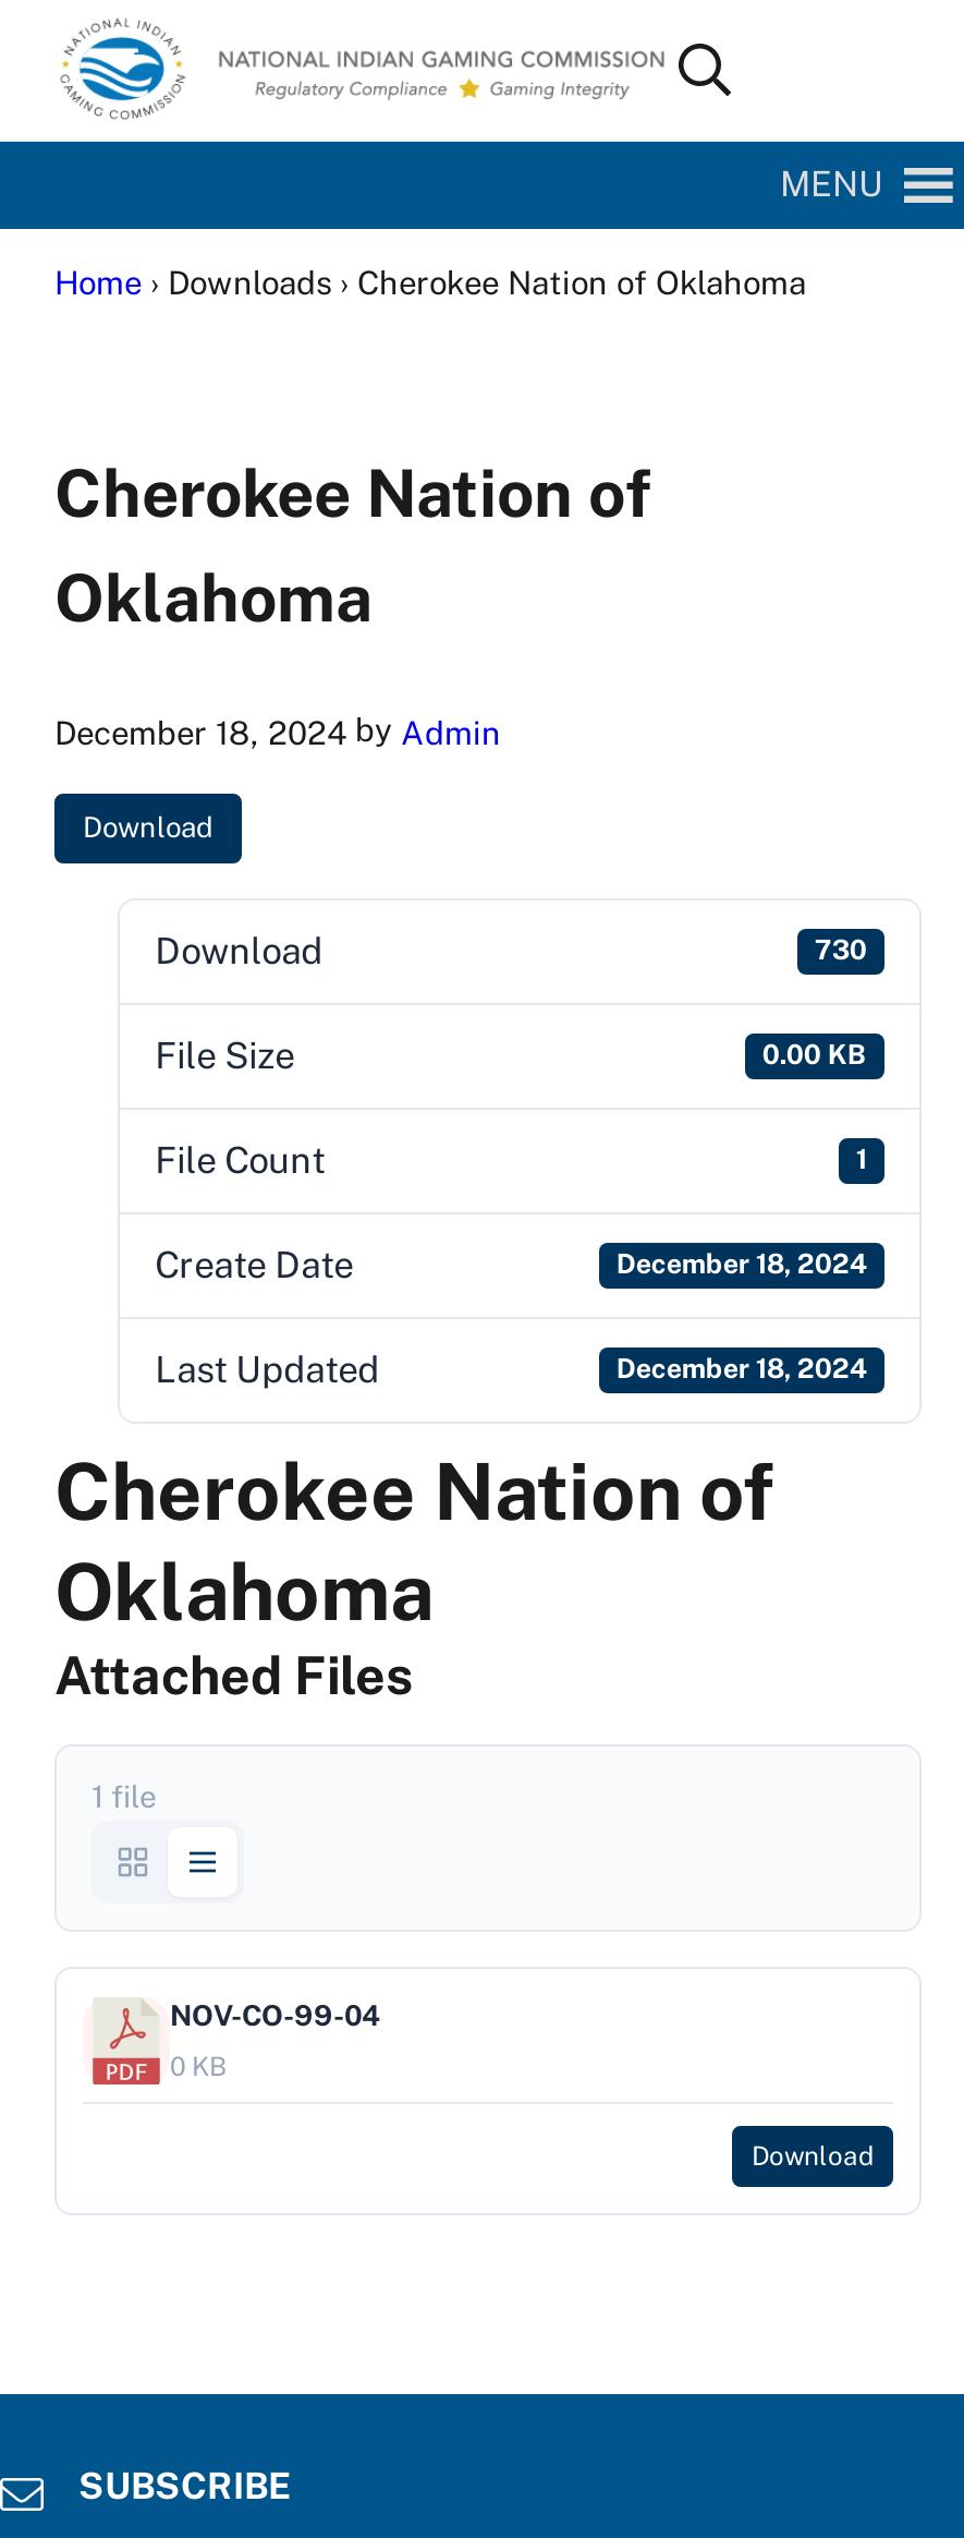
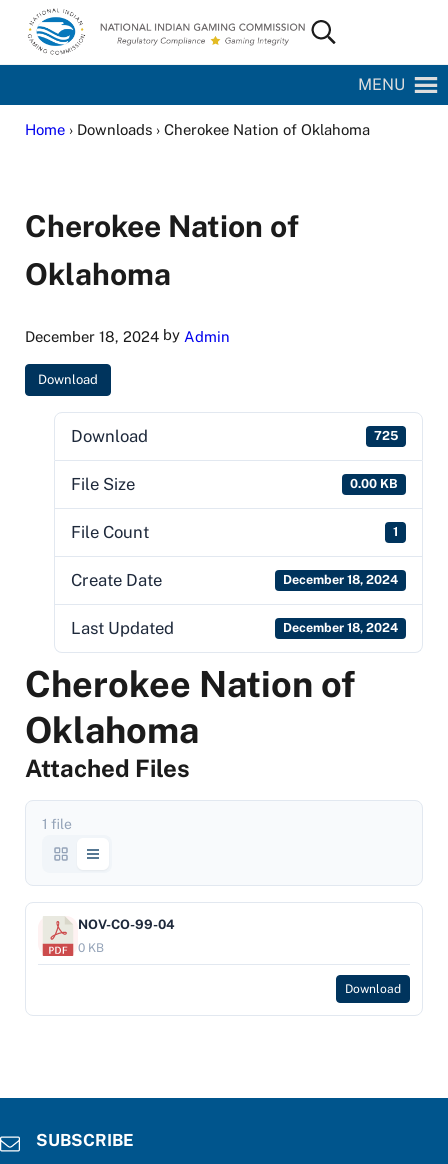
[815,934,867,966] 730 -> [374,428,398,443] 725

